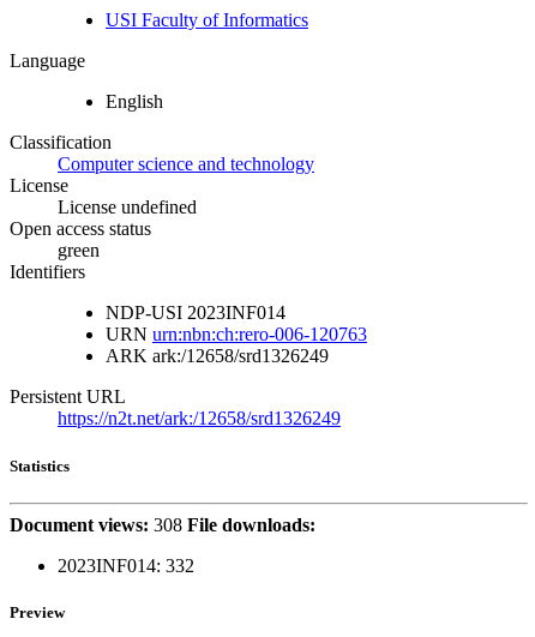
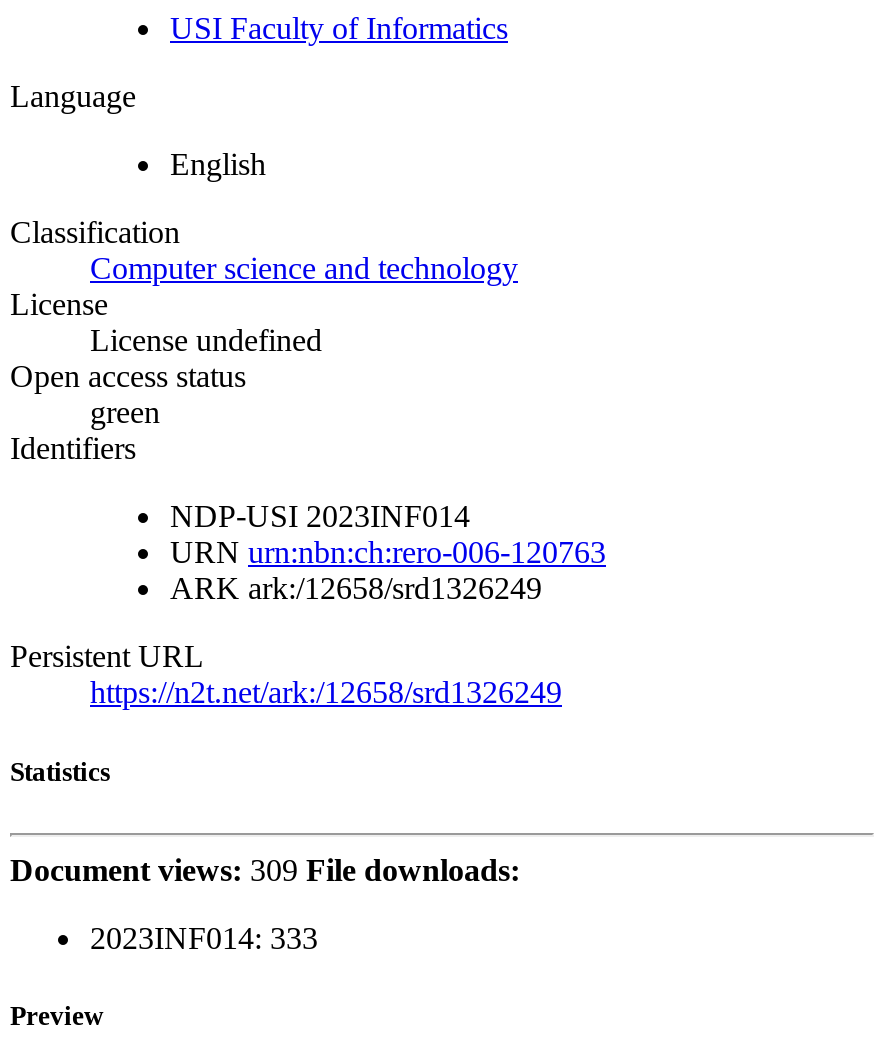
[10,514,315,535] Document views: 308 File downloads: -> [10,853,520,887] Document views: 309 File downloads:
[58,555,194,576] 2023INF014: 332 -> [90,921,318,955] 2023INF014: 333

